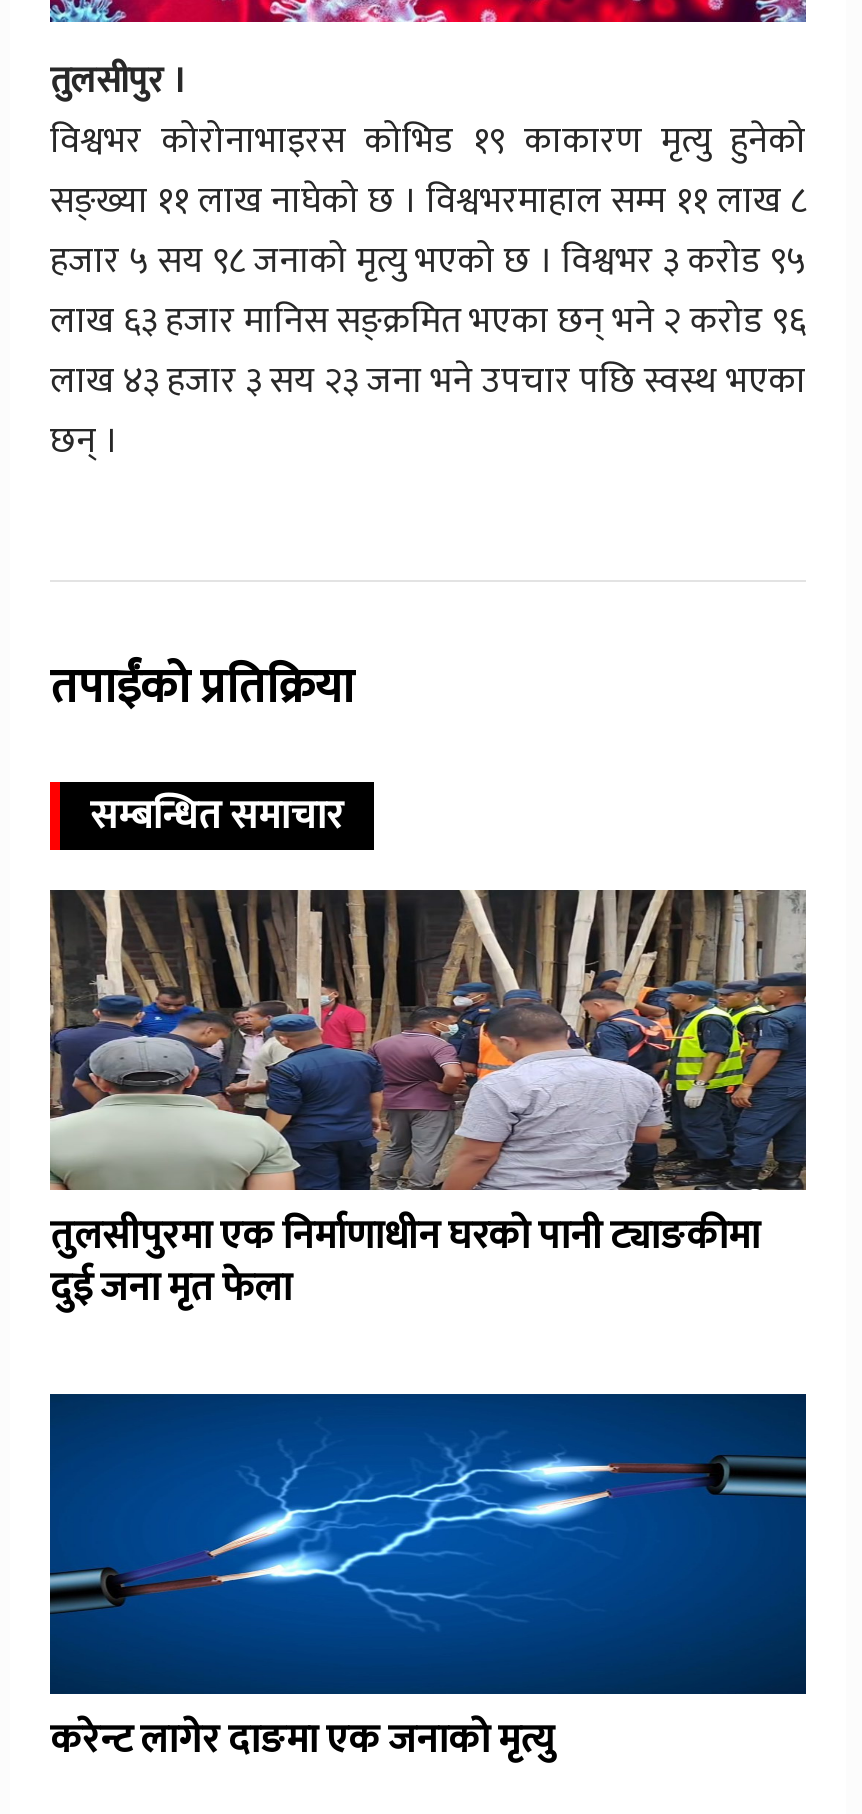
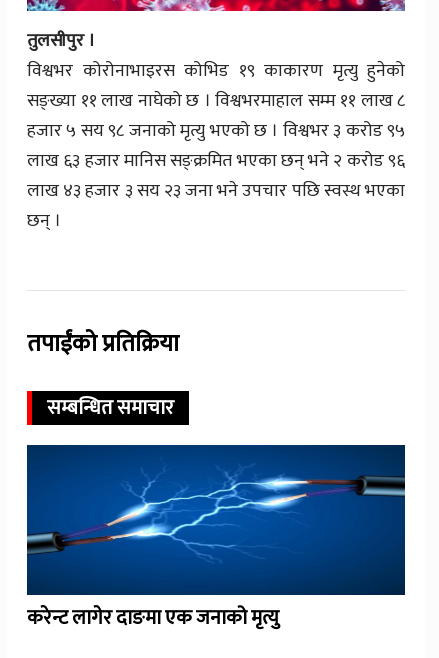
[48,888,808,1322] [image] | तुलसीपुरमा एक निर्माणाधीन घरको पानी ट्याङकीमा | दुई जना मृत फेला -> none

